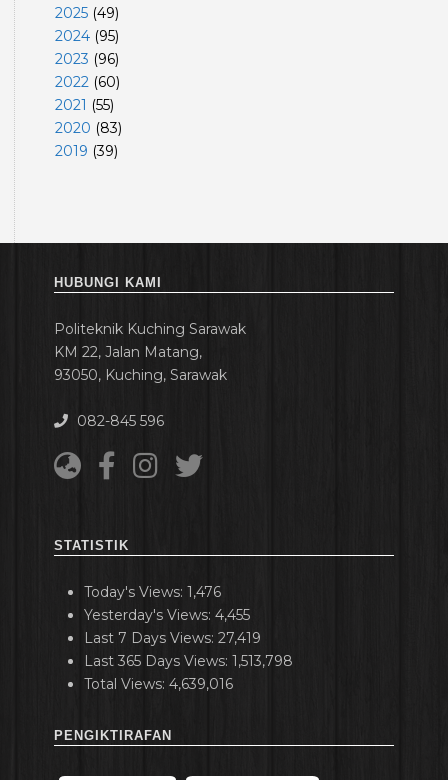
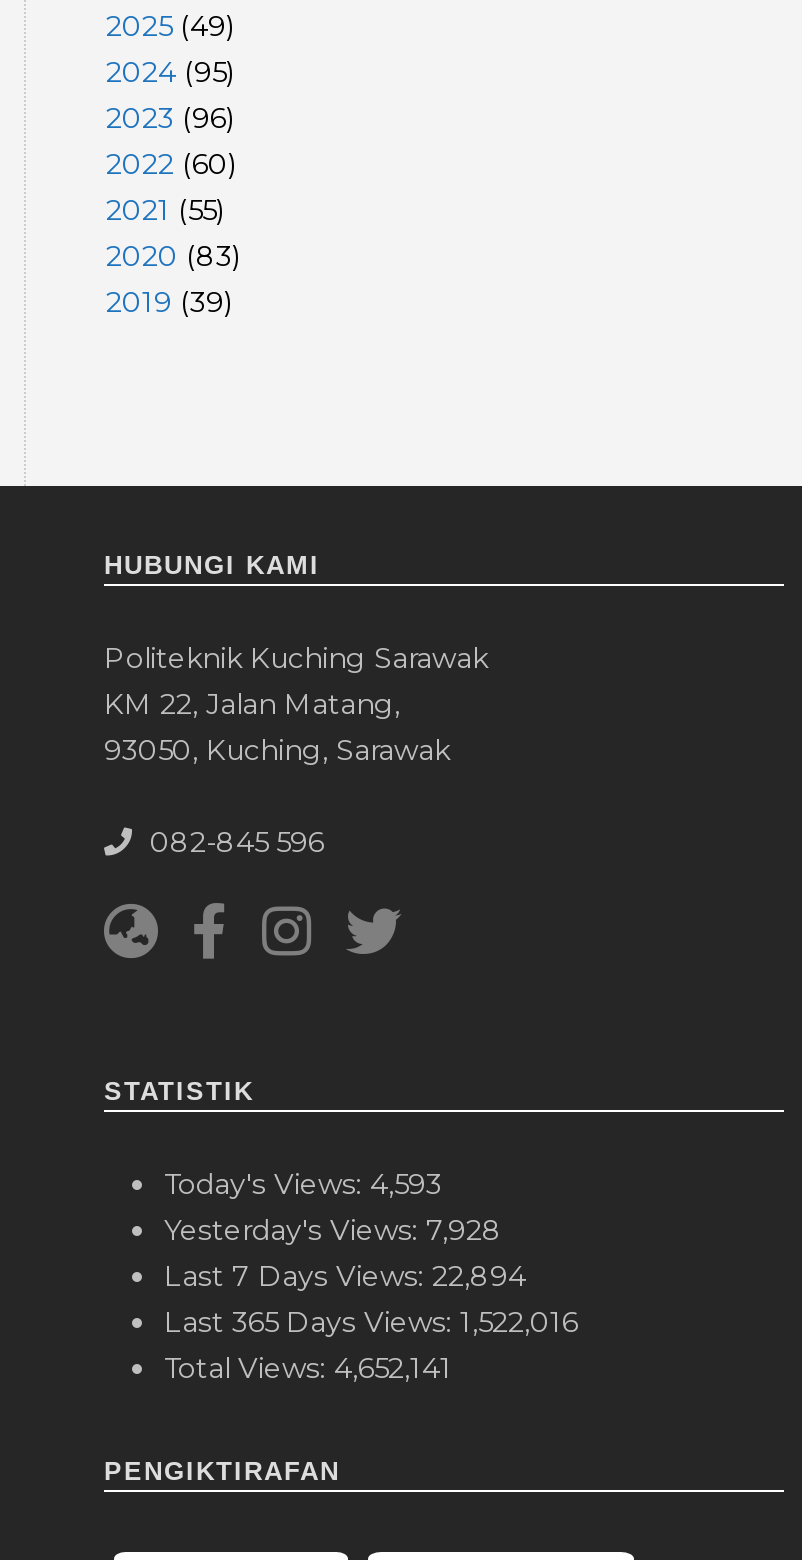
[84,583,221,601] Today's Views: 1,476 -> [164,1166,442,1202] Today's Views: 4,593
[84,606,250,624] Yesterday's Views: 4,455 -> [164,1212,502,1248] Yesterday's Views: 7,928
[84,629,261,647] Last 7 Days Views: 27,419 -> [164,1258,526,1294] Last 7 Days Views: 22,894
[84,652,293,670] Last 365 Days Views: 1,513,798 -> [164,1304,578,1340] Last 365 Days Views: 1,522,016
[84,675,233,693] Total Views: 4,639,016 -> [164,1350,452,1386] Total Views: 4,652,141

